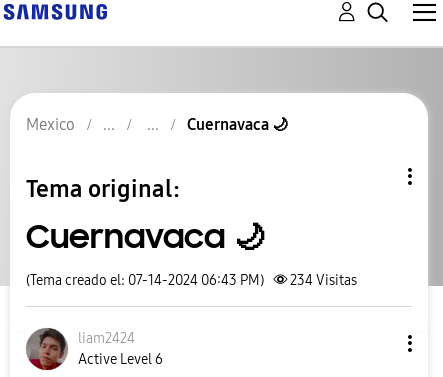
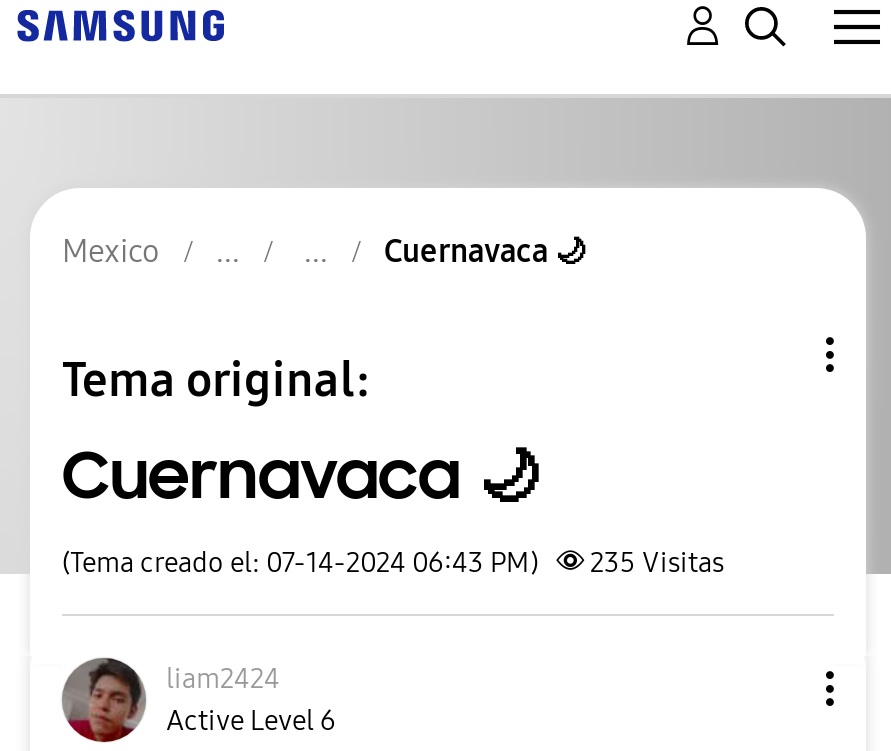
[26,272,357,289] (Tema creado el: 07-14-2024 06:43 PM) 234 Visitas -> [62,546,724,580] (Tema creado el: 07-14-2024 06:43 PM) 235 Visitas

